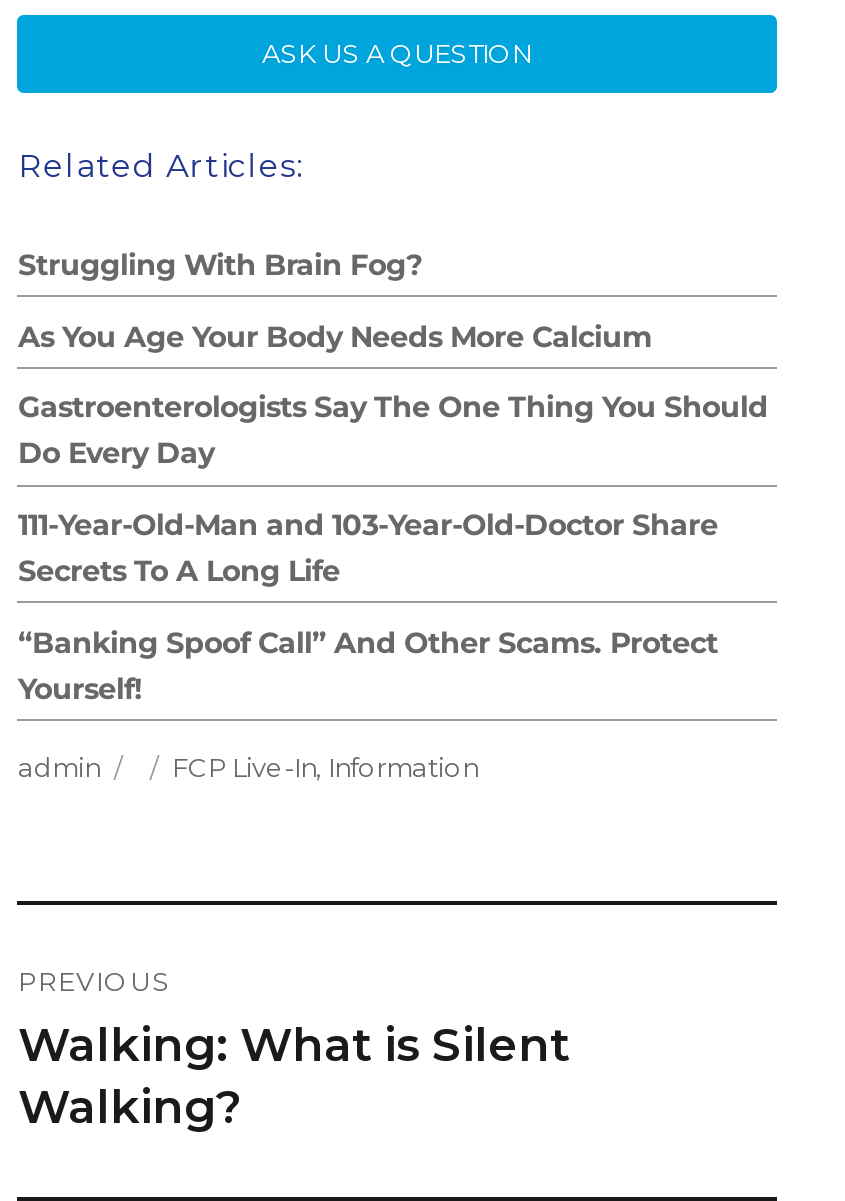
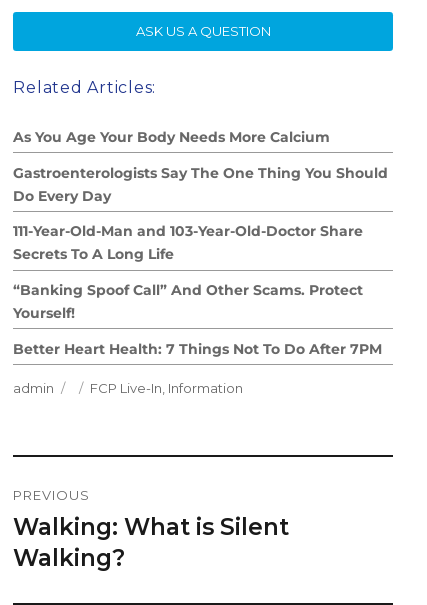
[18,247,422,283] Struggling With Brain Fog? -> none
moved [18,318,768,706] -> [13,128,388,322]: As You Age Your Body Needs More Calcium | Gastroenterologists Say The One Thing You Should | Do Every Day | Secrets To A Long Life | “Banking Spoof Call” And Other Scams. Protect | Yourself!
none -> [13,340,386,358] Better Heart Health: 7 Things Not To Do After 7PM

